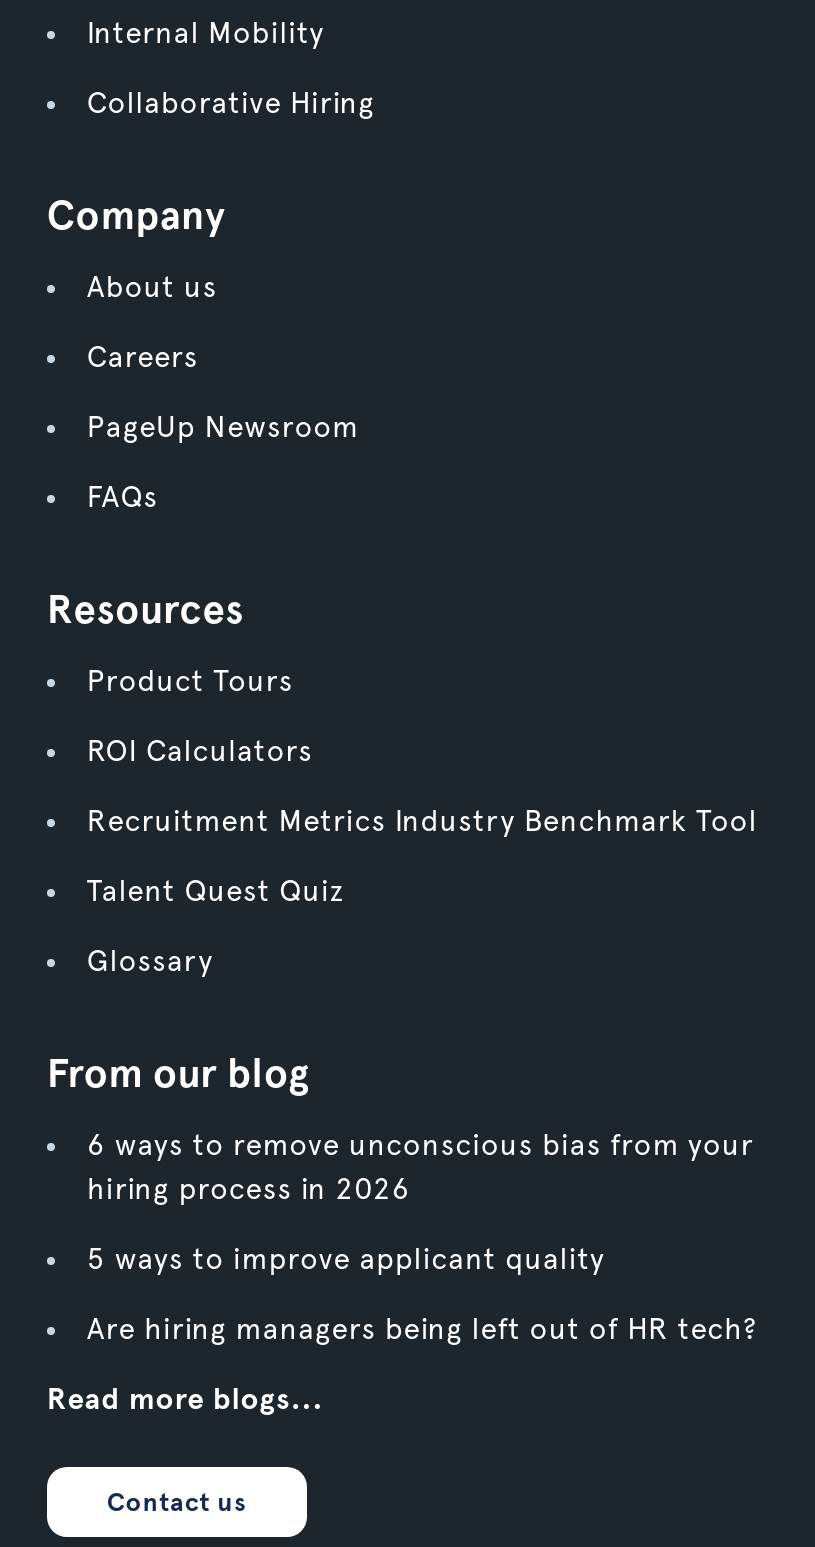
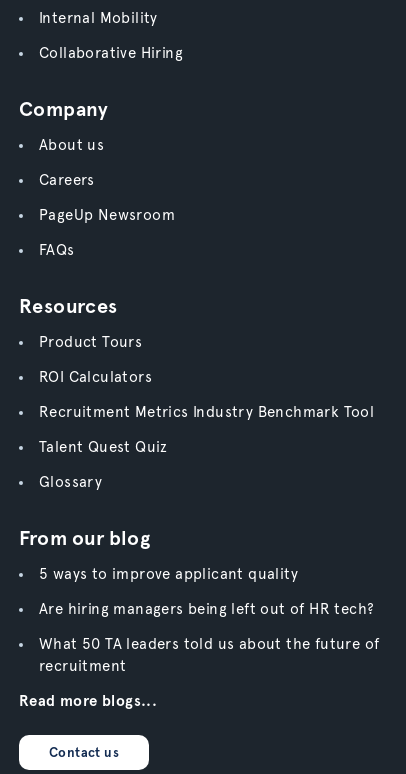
[87,1126,753,1206] 6 ways to remove unconscious bias from your | hiring process in 2026 -> none
moved [87,1240,758,1346] -> [39,565,374,618]: 5 ways to improve applicant quality | Are hiring managers being left out of HR tech?
none -> [39,635,379,675] What 50 TA leaders told us about the future of | recruitment

